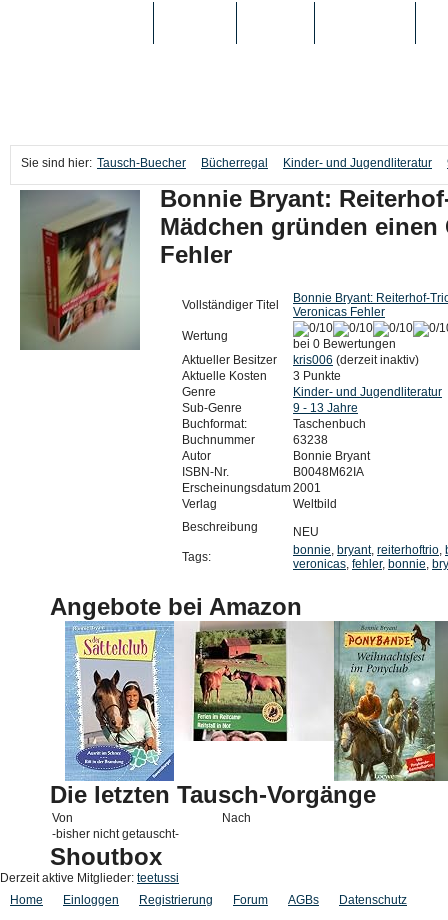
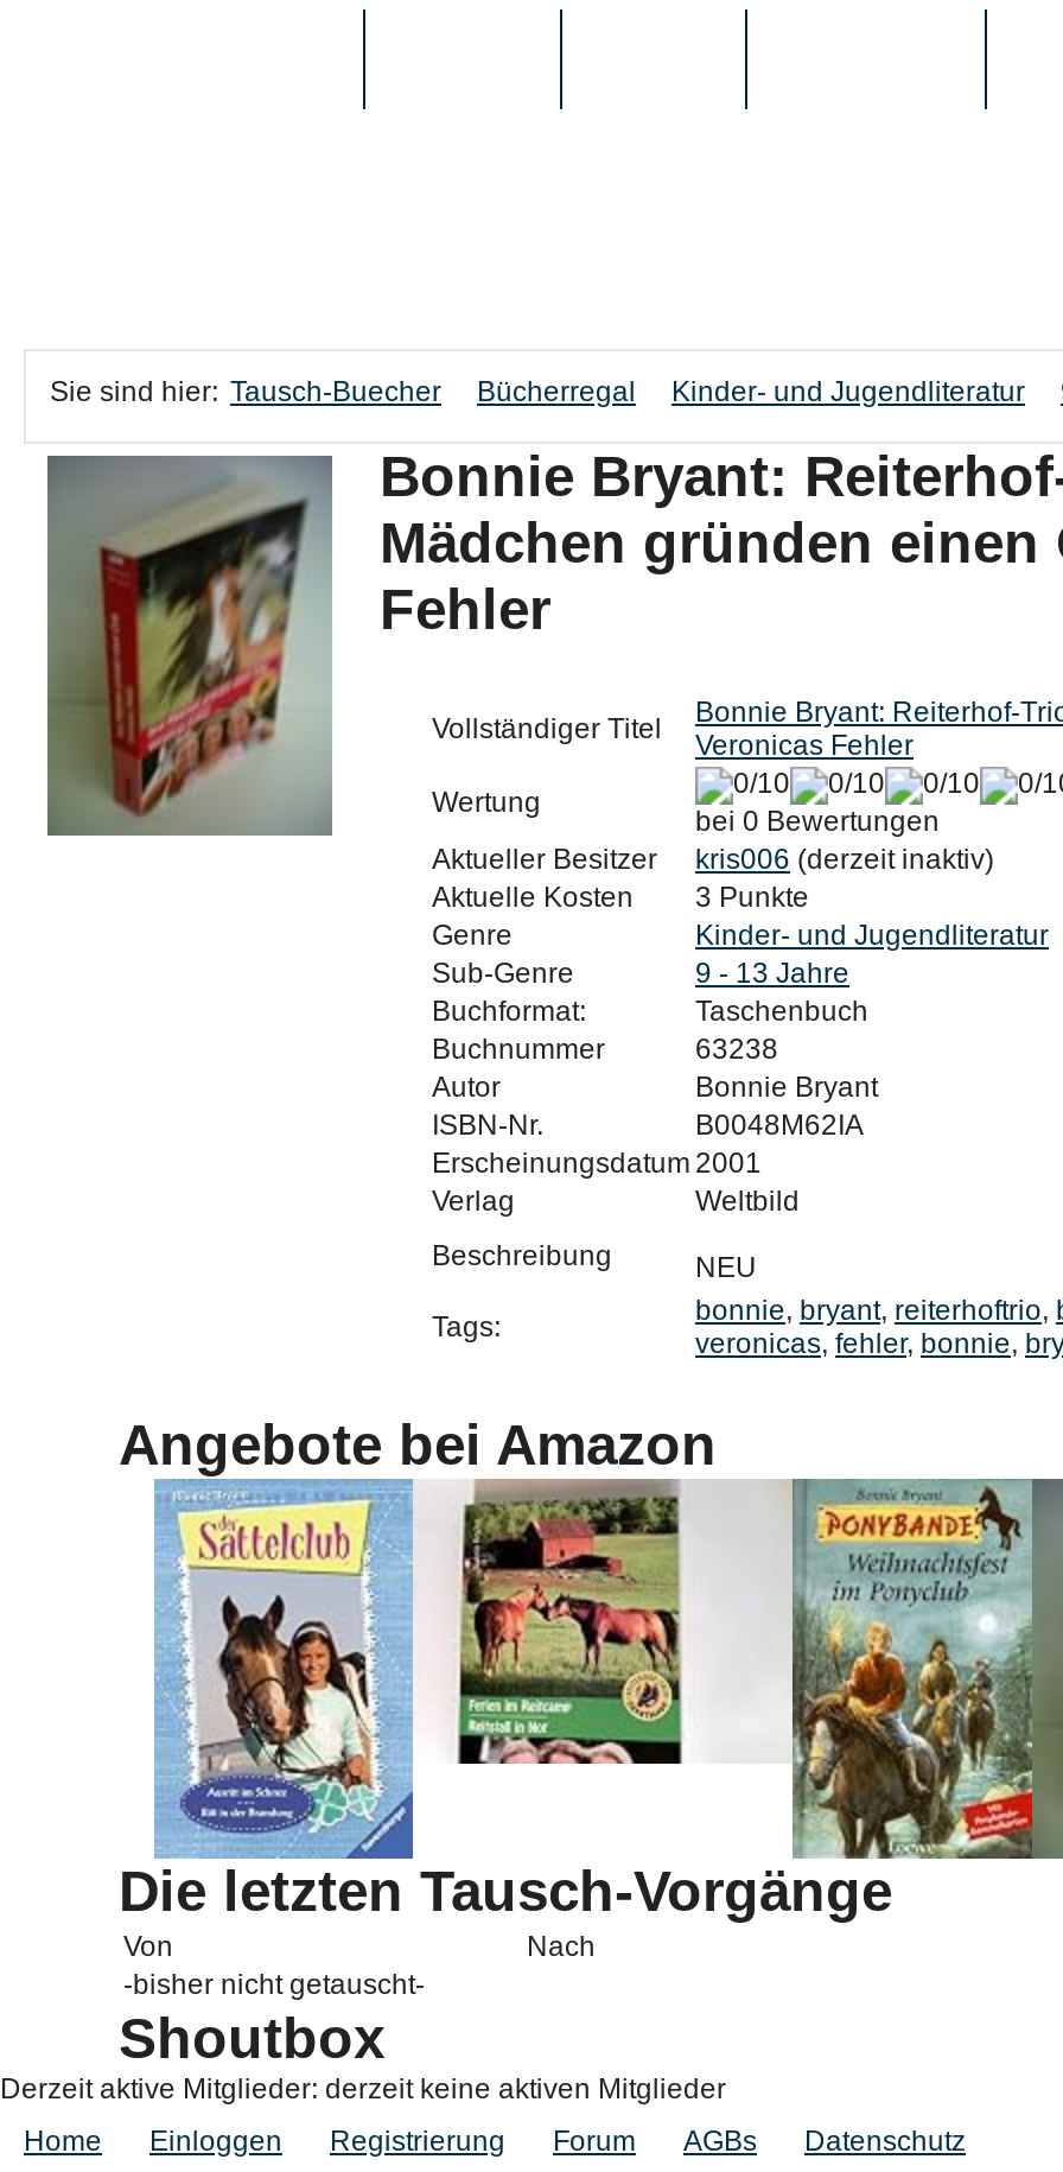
[0,871,179,885] Derzeit aktive Mitglieder: teetussi -> [0,2072,726,2106] Derzeit aktive Mitglieder: derzeit keine aktiven Mitglieder

